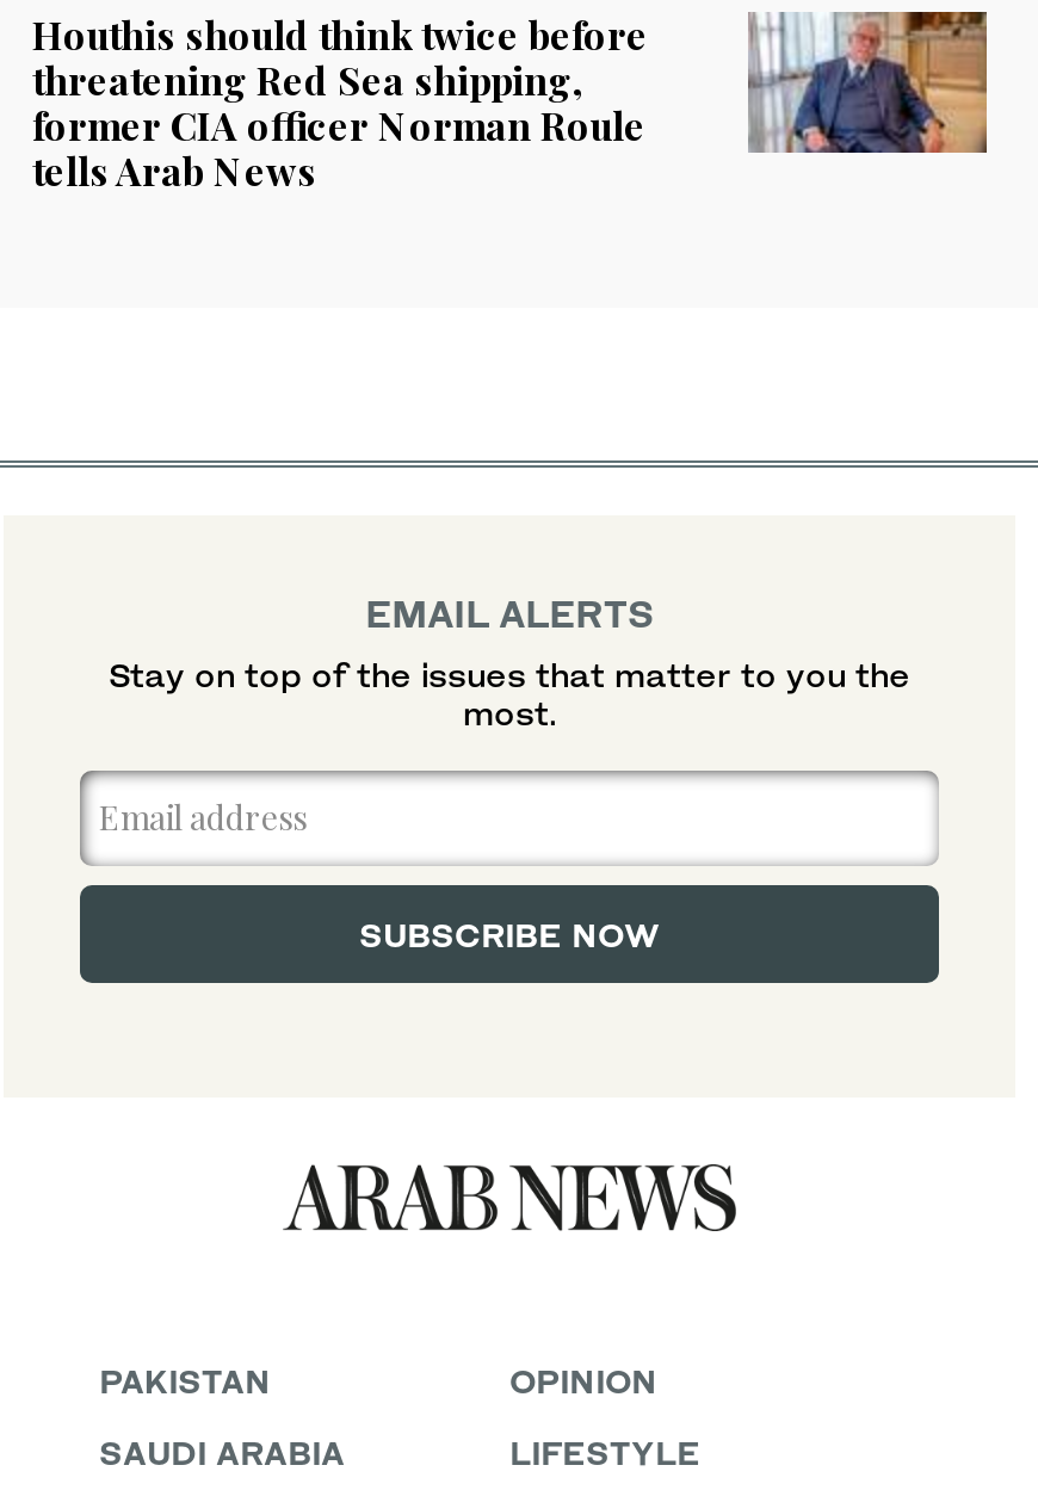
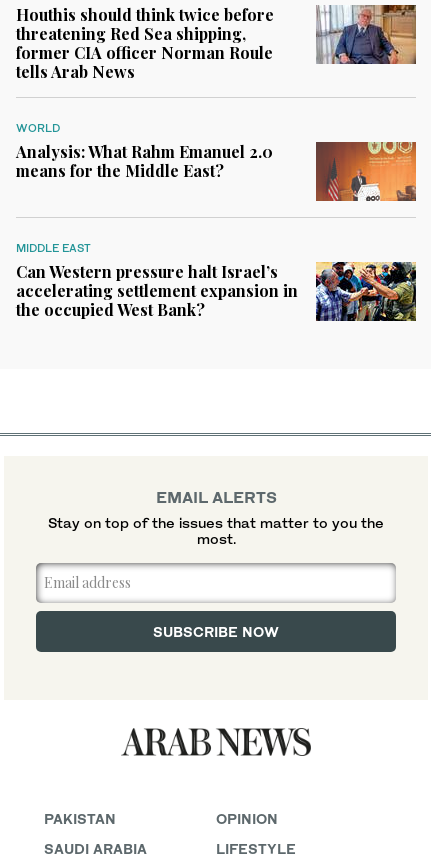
none -> [16,121,273,181] WORLD | Analysis: What Rahm Emanuel 2.0 | means for the Middle East?
none -> [16,241,417,322] [image] | MIDDLE EAST | Can Western pressure halt Israel’s | accelerating settlement expansion in | the occupied West Bank?
none -> [315,141,417,202] [image]

